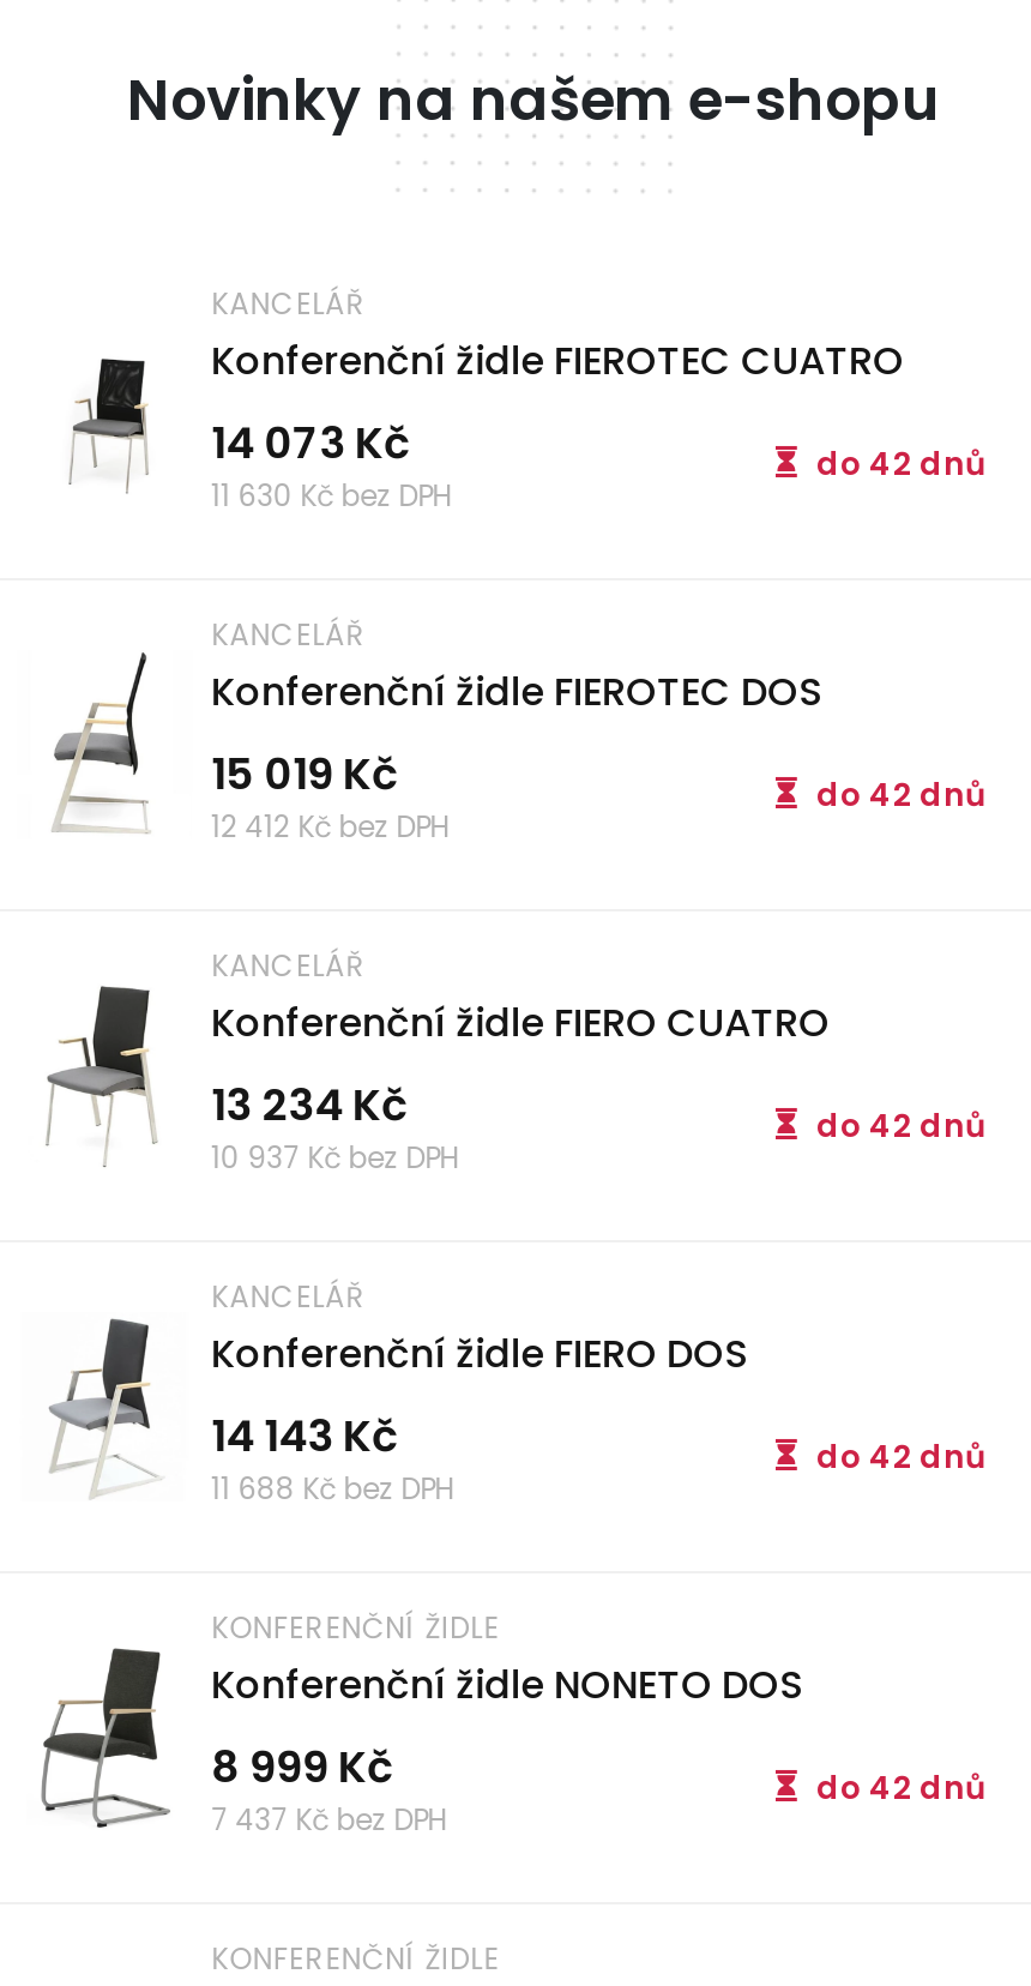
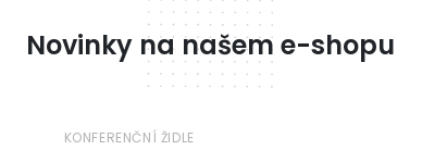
[68,284,904,516] [image] | KANCELÁŘ | Konferenční židle FIEROTEC CUATRO | 14 073 Kč | 11 630 Kč bez DPH -> none
[809,441,987,486] do 42 dnů -> none
[52,615,823,847] [image] | KANCELÁŘ | Konferenční židle FIEROTEC DOS | 15 019 Kč | 12 412 Kč bez DPH -> none
[809,772,987,817] do 42 dnů -> none
[44,946,830,1178] [image] | KANCELÁŘ | Konferenční židle FIERO CUATRO | 13 234 Kč | 10 937 Kč bez DPH -> none
[809,1103,987,1148] do 42 dnů -> none
[47,1277,748,1509] [image] | KANCELÁŘ | Konferenční židle FIERO DOS | 14 143 Kč | 11 688 Kč bez DPH -> none
[809,1434,987,1479] do 42 dnů -> none
[40,1608,803,1840] [image] | KONFERENČNÍ ŽIDLE | Konferenční židle NONETO DOS | 8 999 Kč | 7 437 Kč bez DPH -> none
[809,1765,987,1810] do 42 dnů -> none

